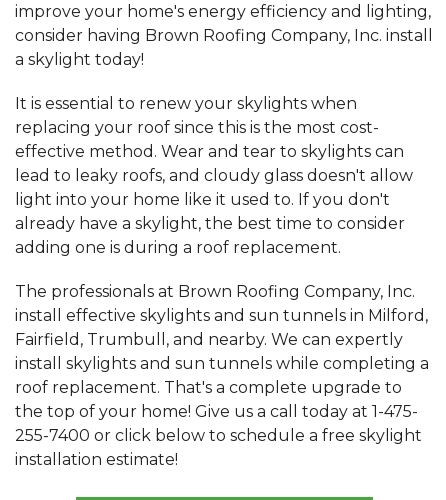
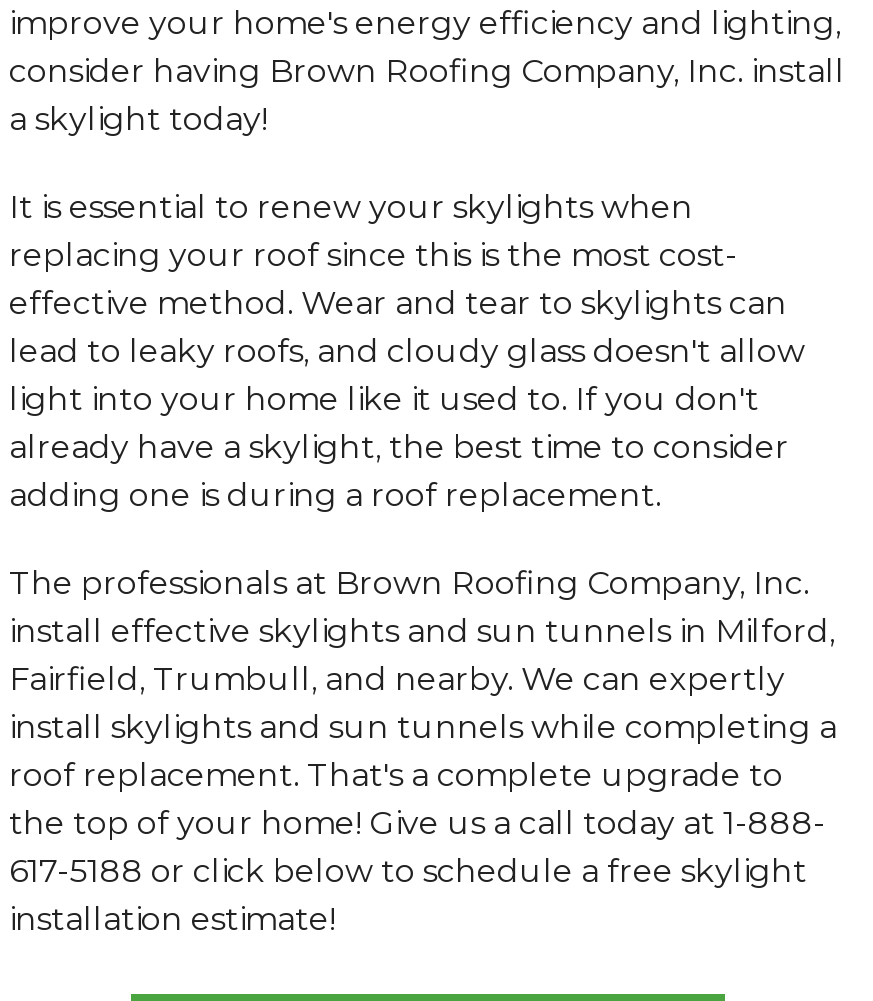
[15,402,418,421] the top of your home! Give us a call today at 1-475- -> [9,804,825,842] the top of your home! Give us a call today at 1-888-
[15,426,422,445] 255-7400 or click below to schedule a free skylight -> [9,852,807,890] 617-5188 or click below to schedule a free skylight

